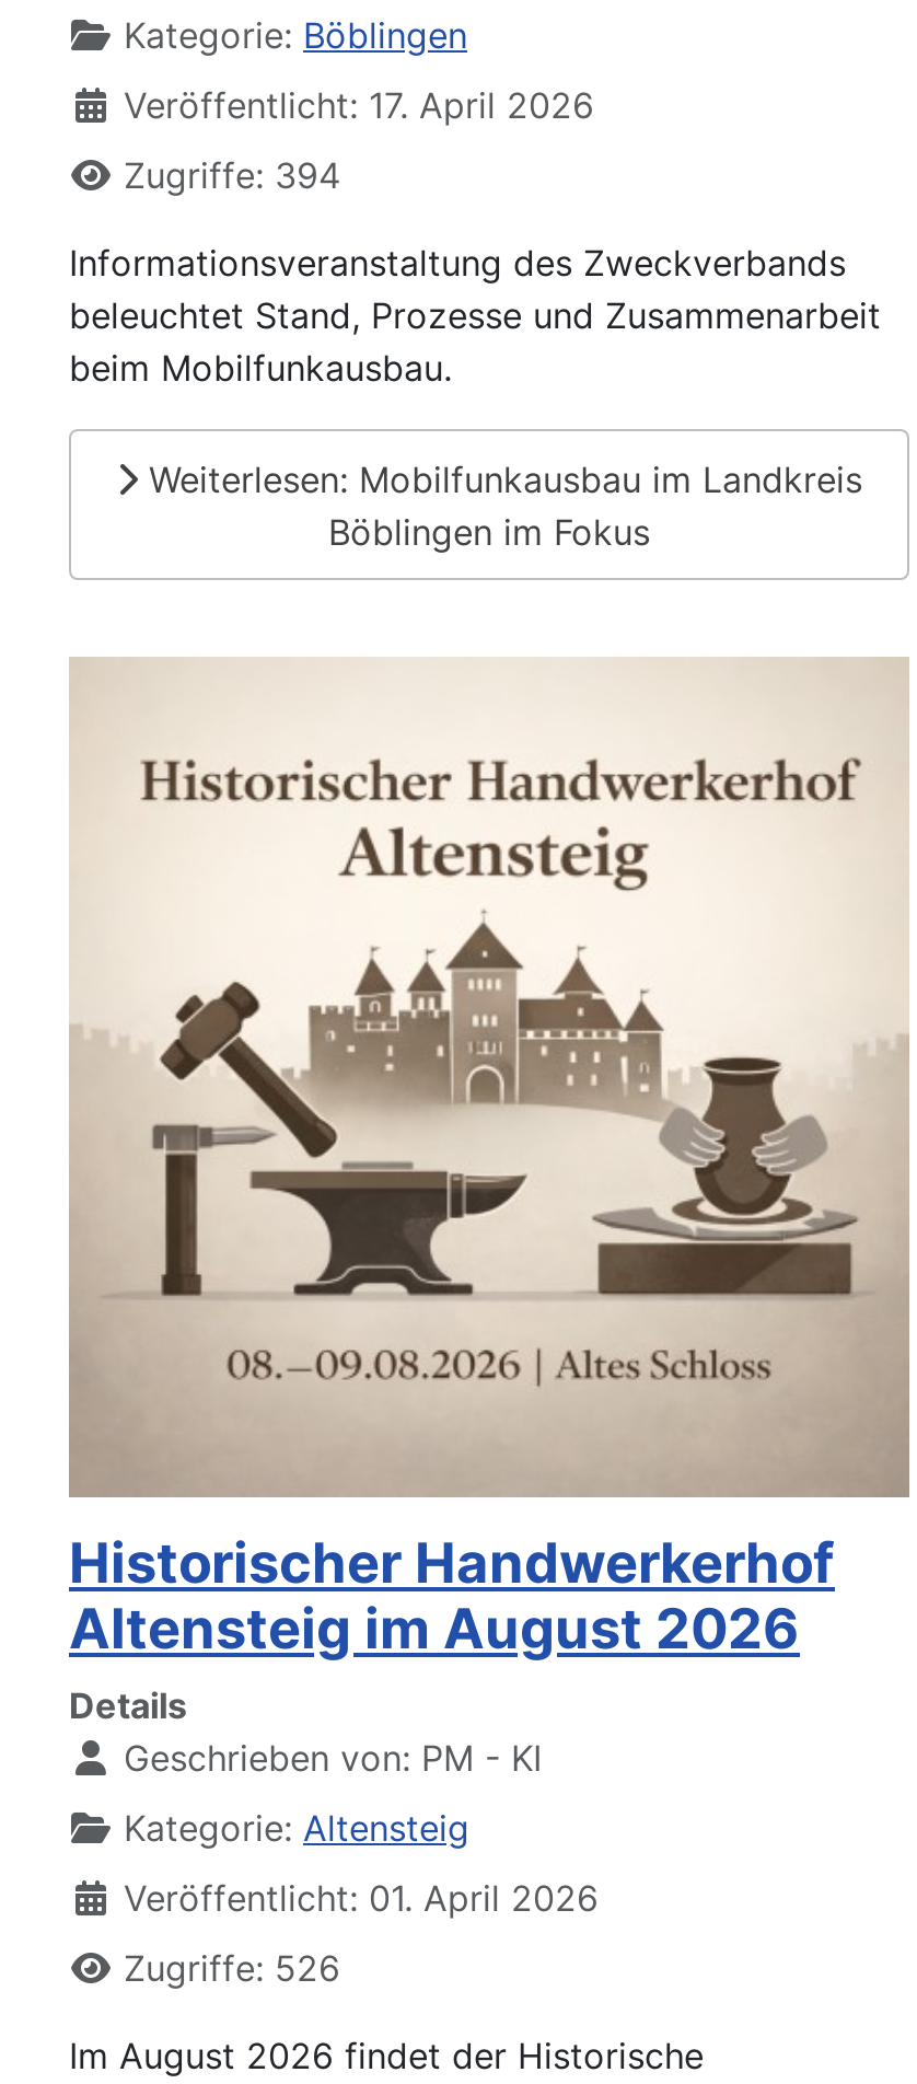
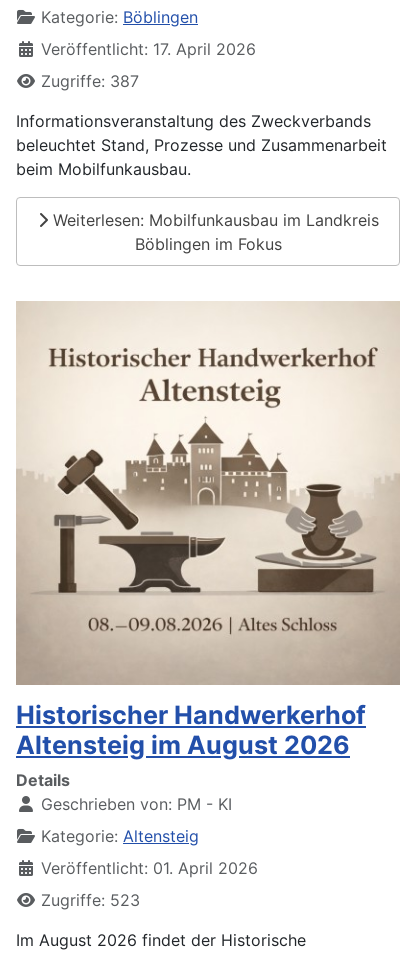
[124,153,340,197] Zugriffe: 394 -> [41,71,139,91] Zugriffe: 387
[124,1946,340,1990] Zugriffe: 526 -> [41,890,140,910] Zugriffe: 523

